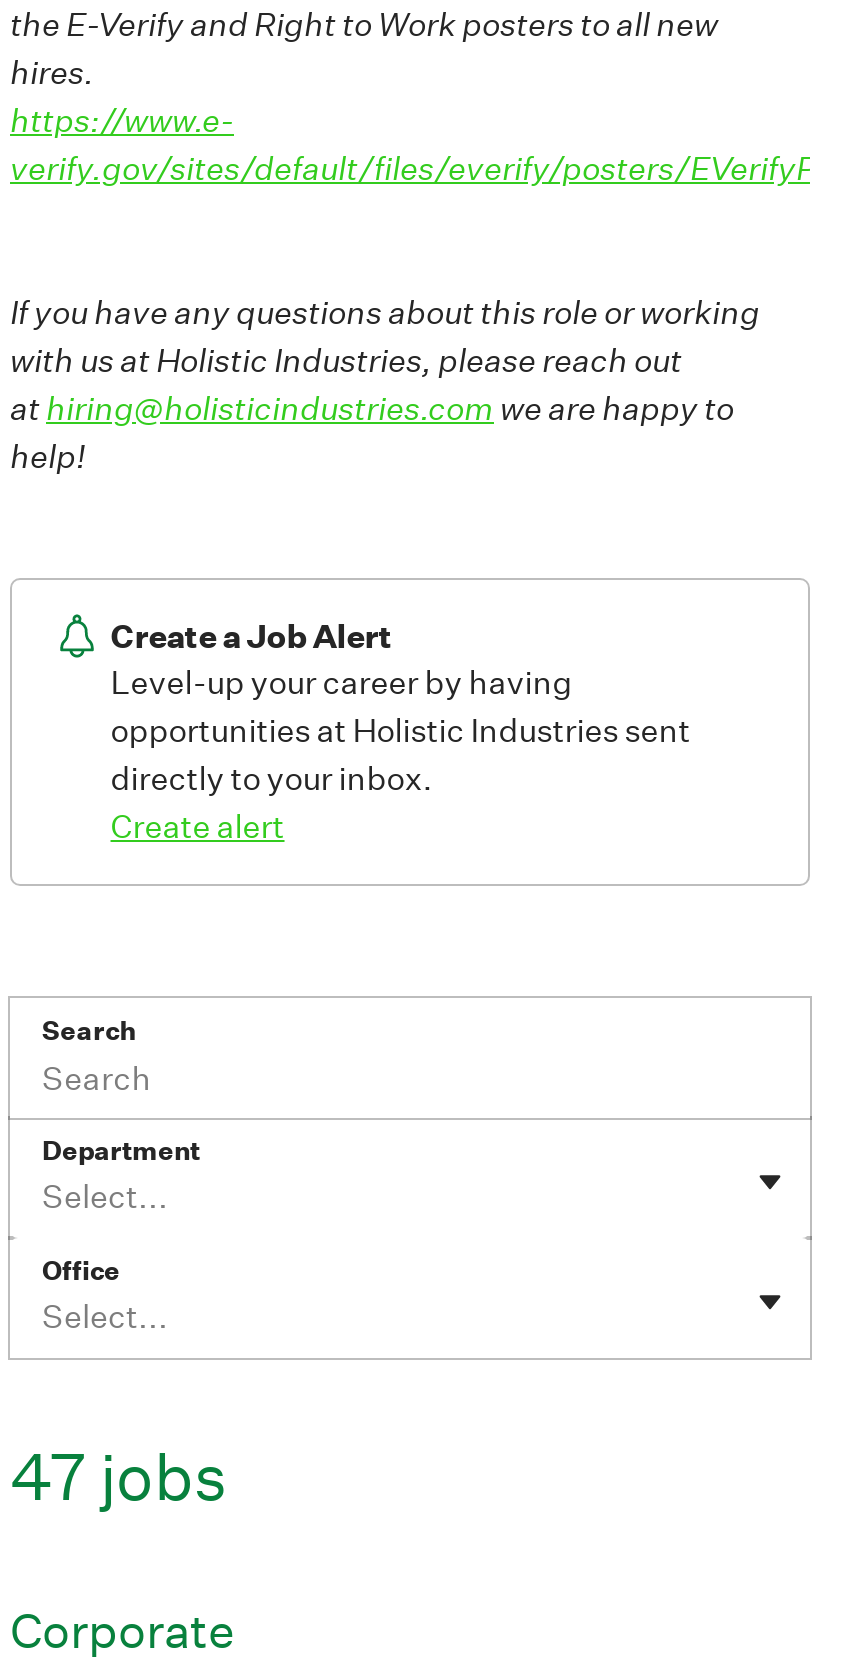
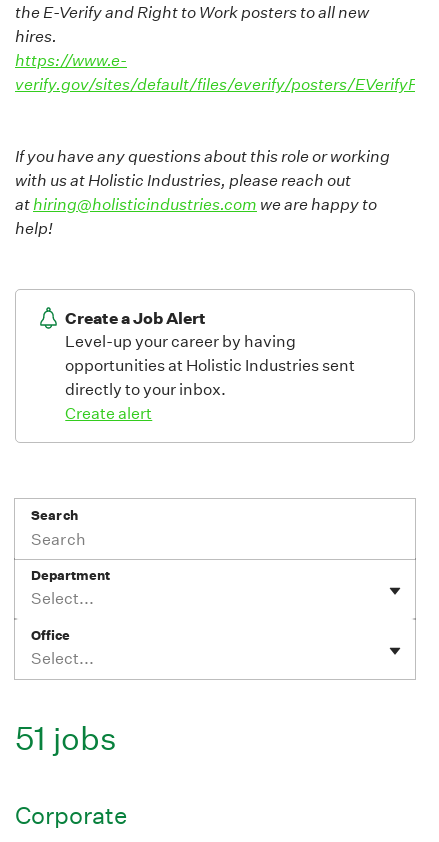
[10,1438,228,1516] 47 jobs -> [15,719,117,758] 51 jobs

